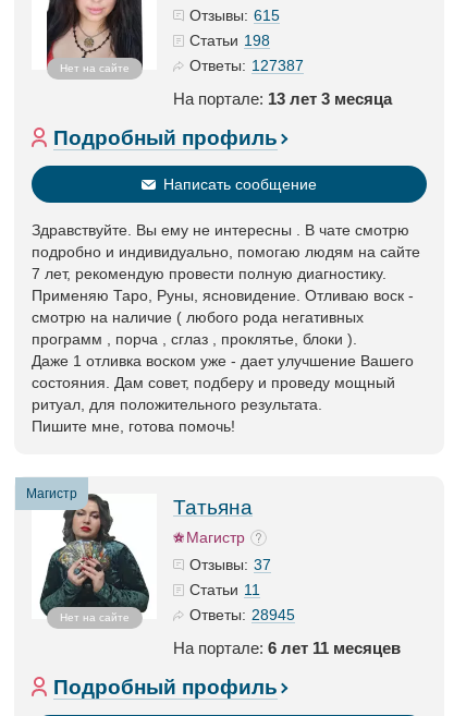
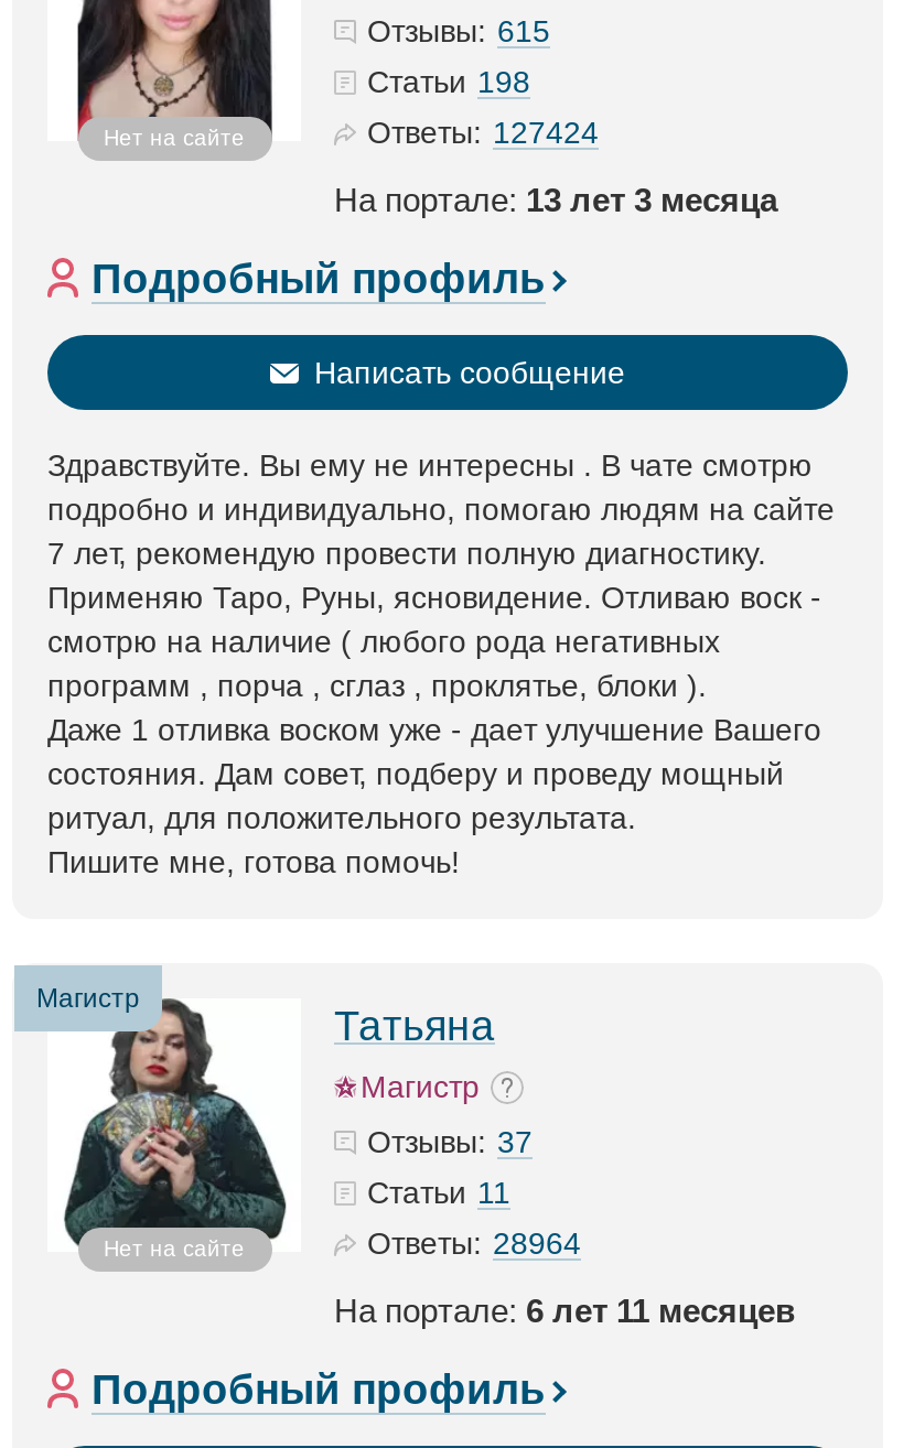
[189,56,304,74] Ответы: 127387 -> [367,114,599,150] Ответы: 127424
[189,605,295,623] Ответы: 28945 -> [367,1224,581,1261] Ответы: 28964

